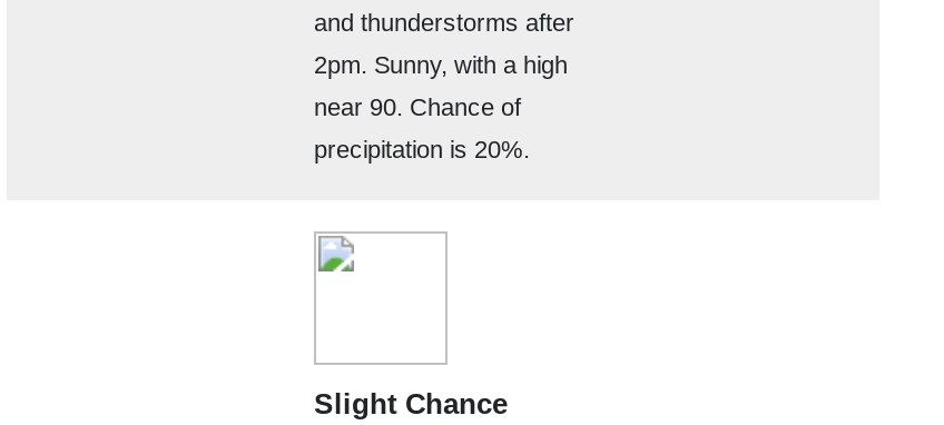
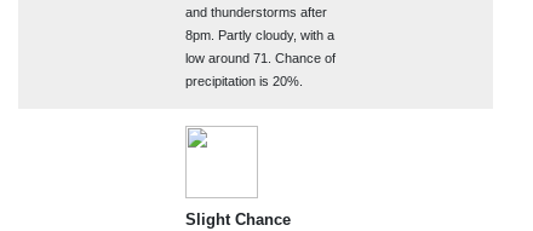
[314,51,568,78] 2pm. Sunny, with a high -> [185,28,334,42] 8pm. Partly cloudy, with a
[314,93,521,120] near 90. Chance of -> [185,51,336,65] low around 71. Chance of

